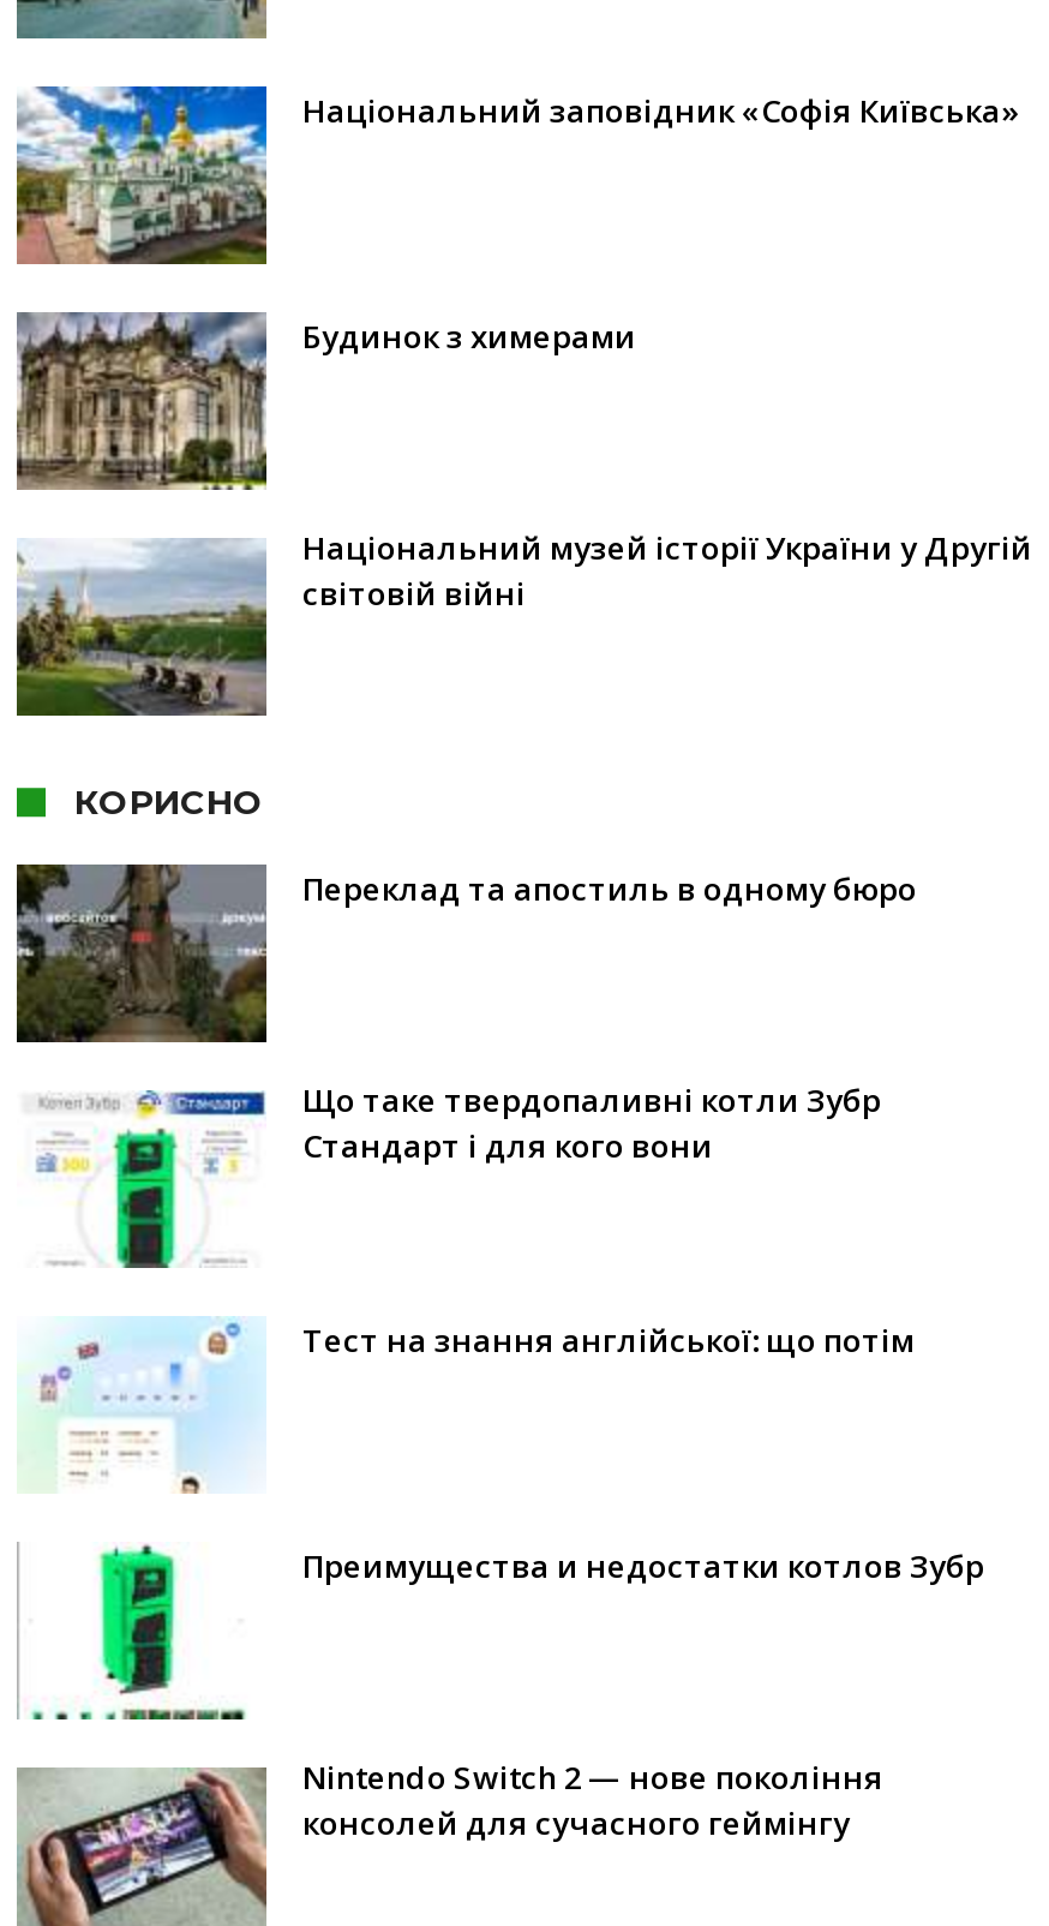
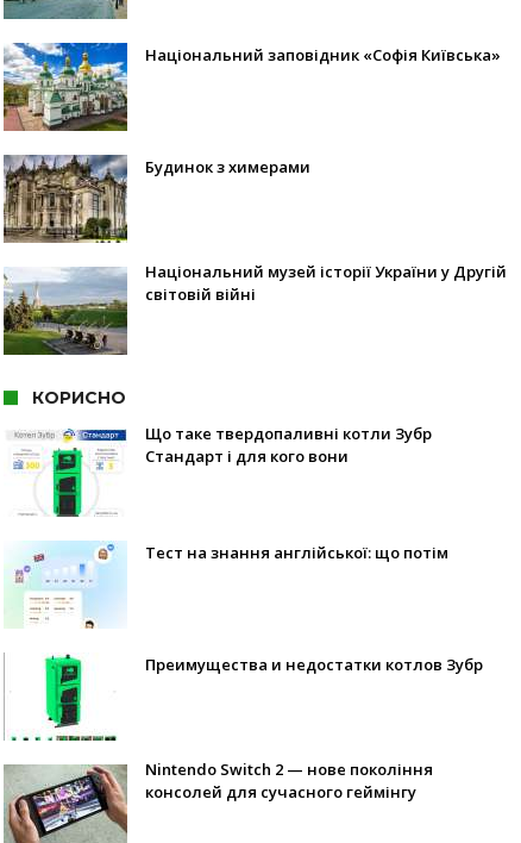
[14,862,917,1045] [image] | Переклад та апостиль в одному бюро -> none

